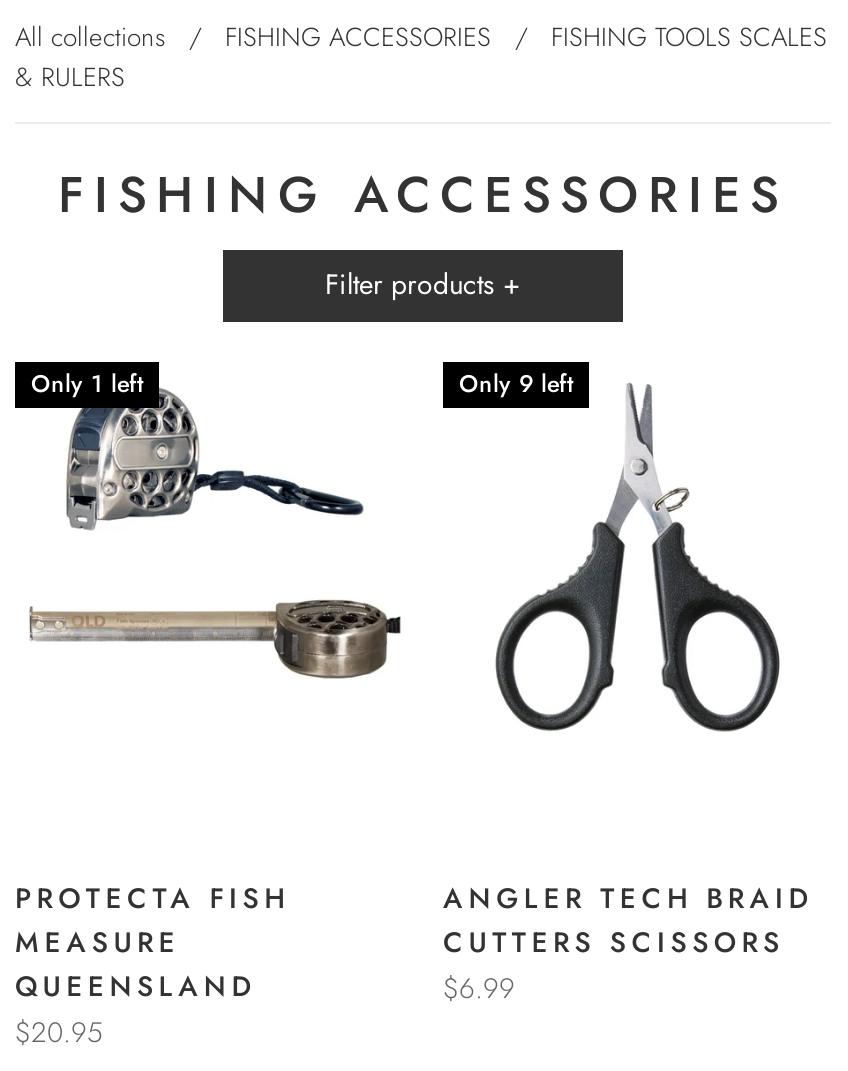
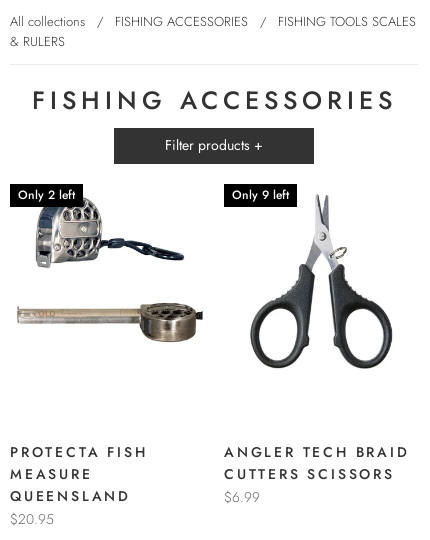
[31,366,143,402] Only 1 left -> [18,186,75,204] Only 2 left

